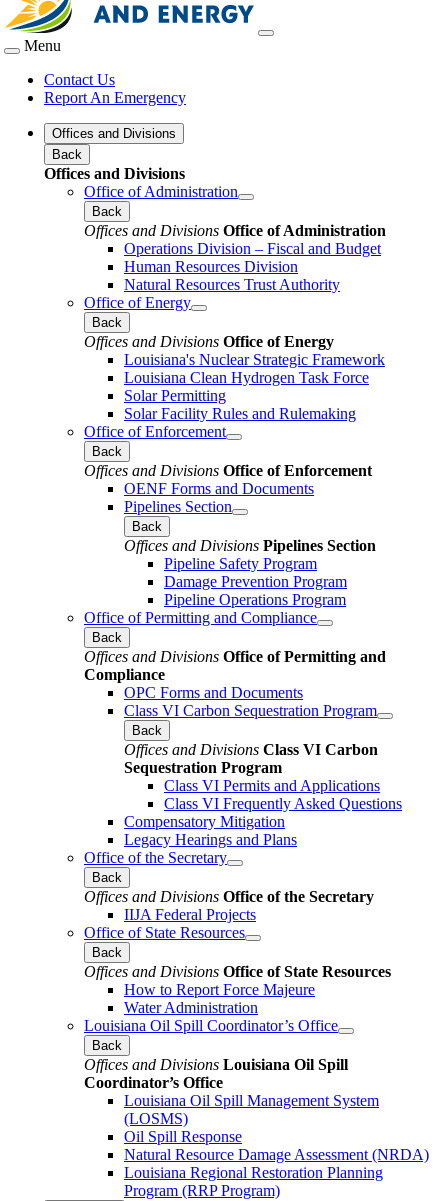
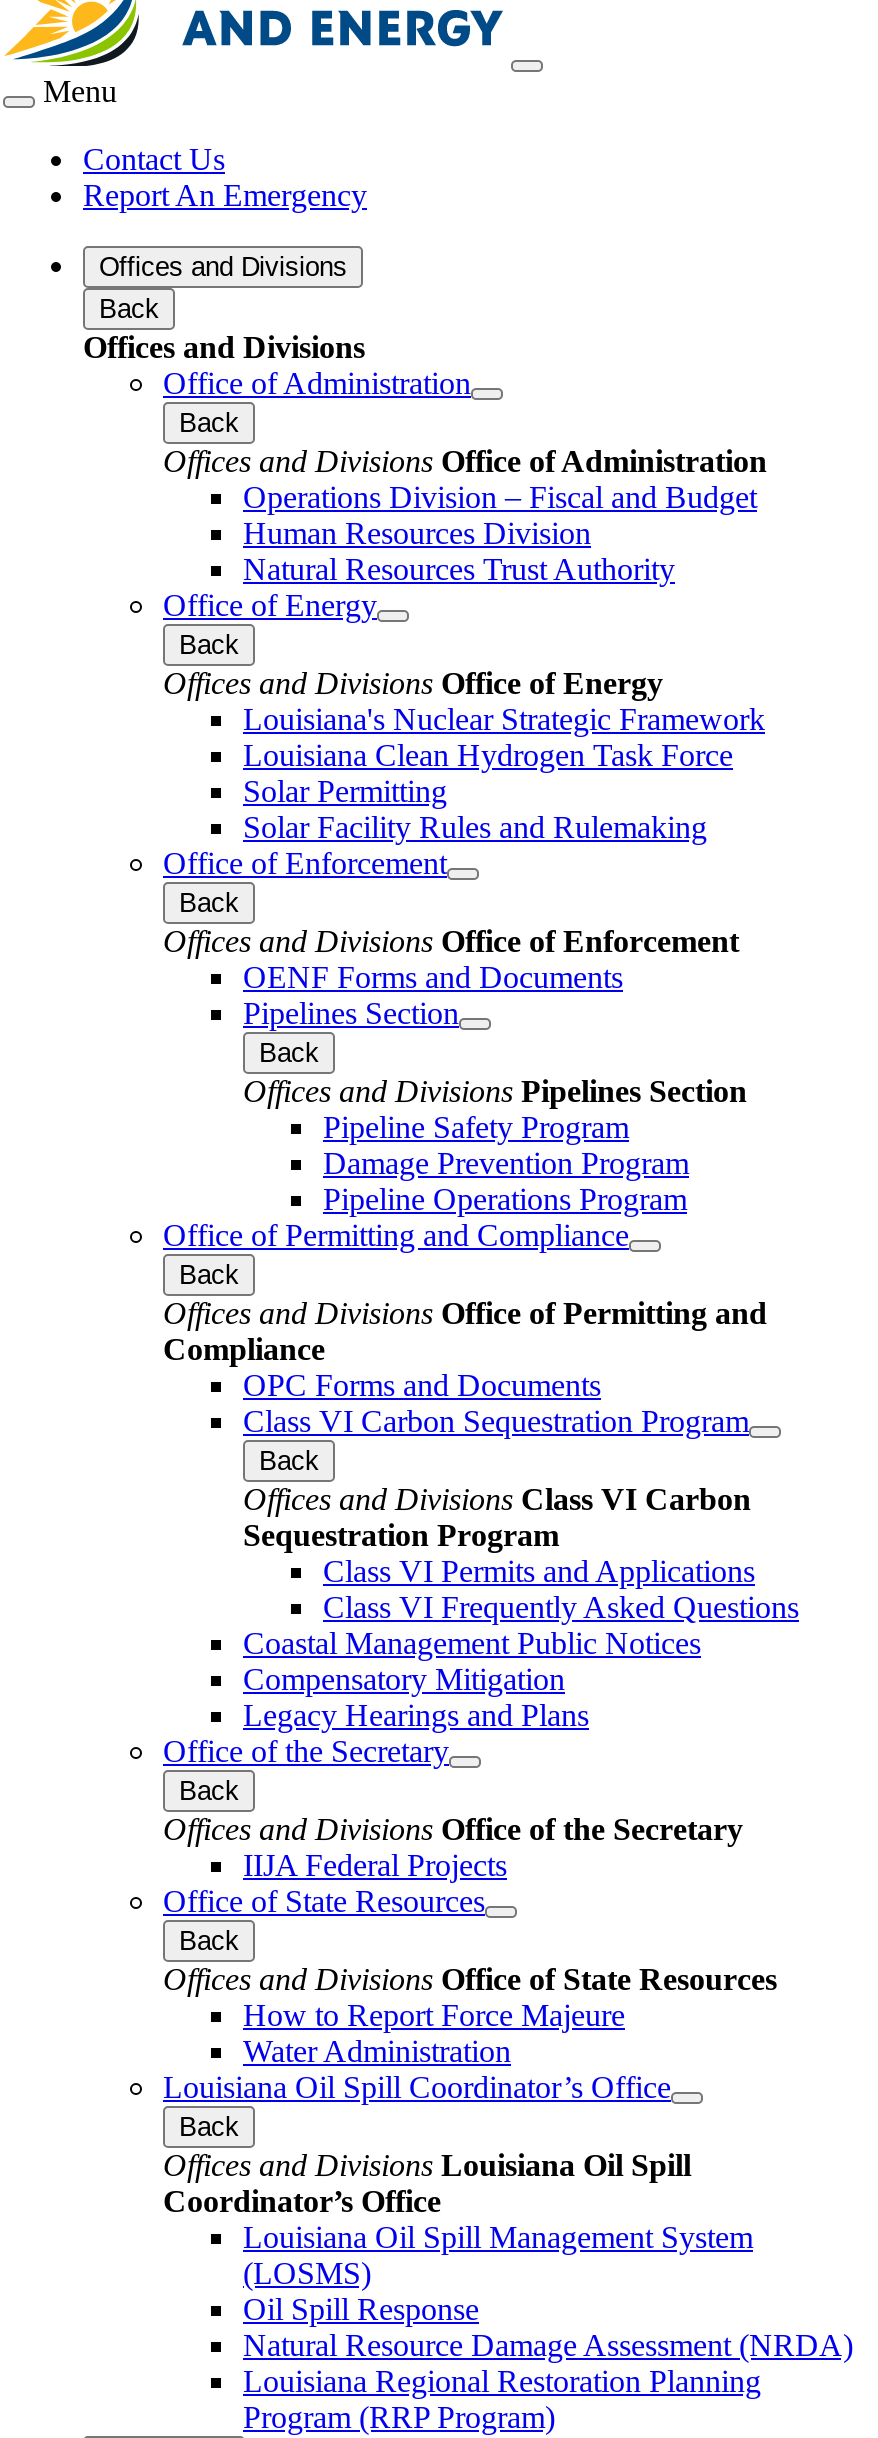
none -> [243,1625,701,1659] Coastal Management Public Notices

